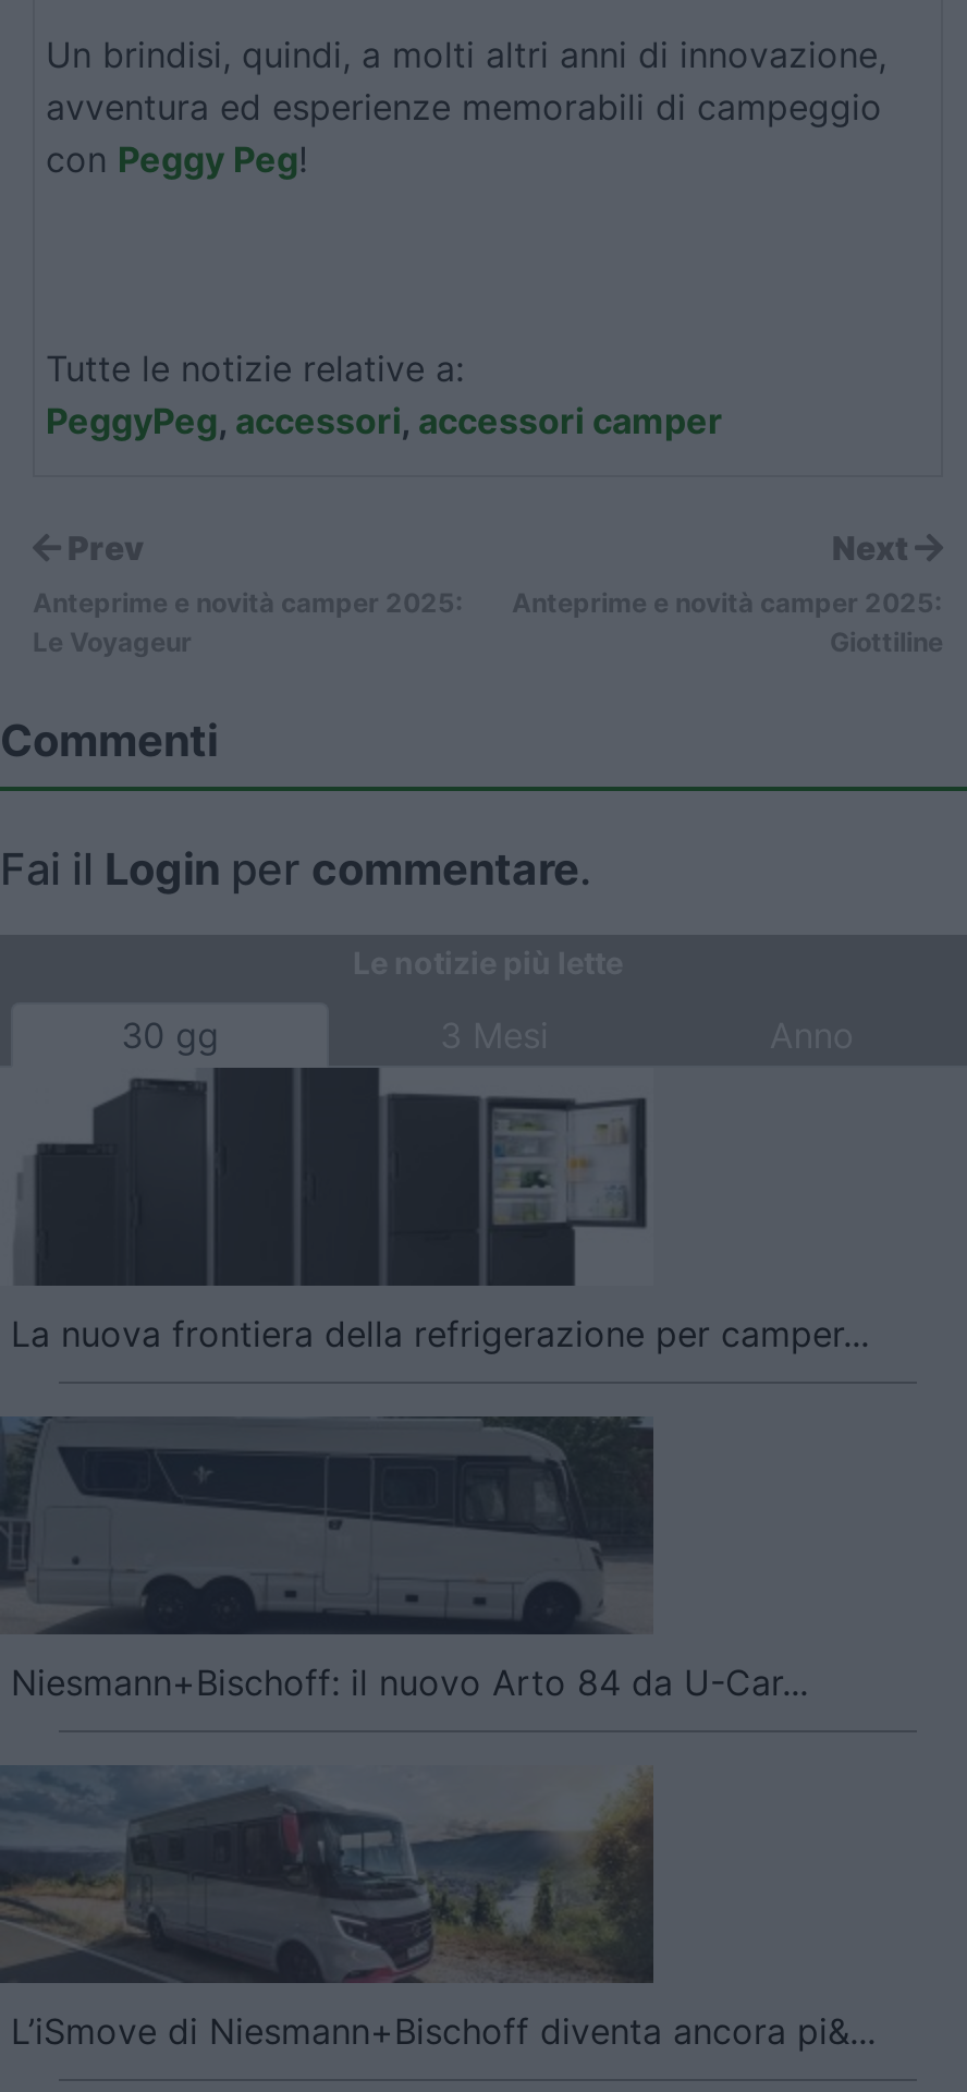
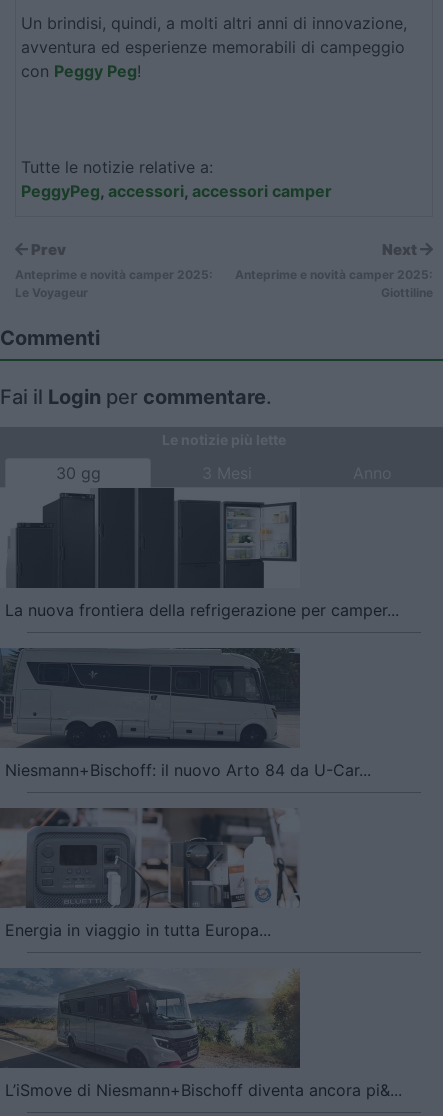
none -> [3,808,300,940] [image] | Energia in viaggio in tutta Europa...

